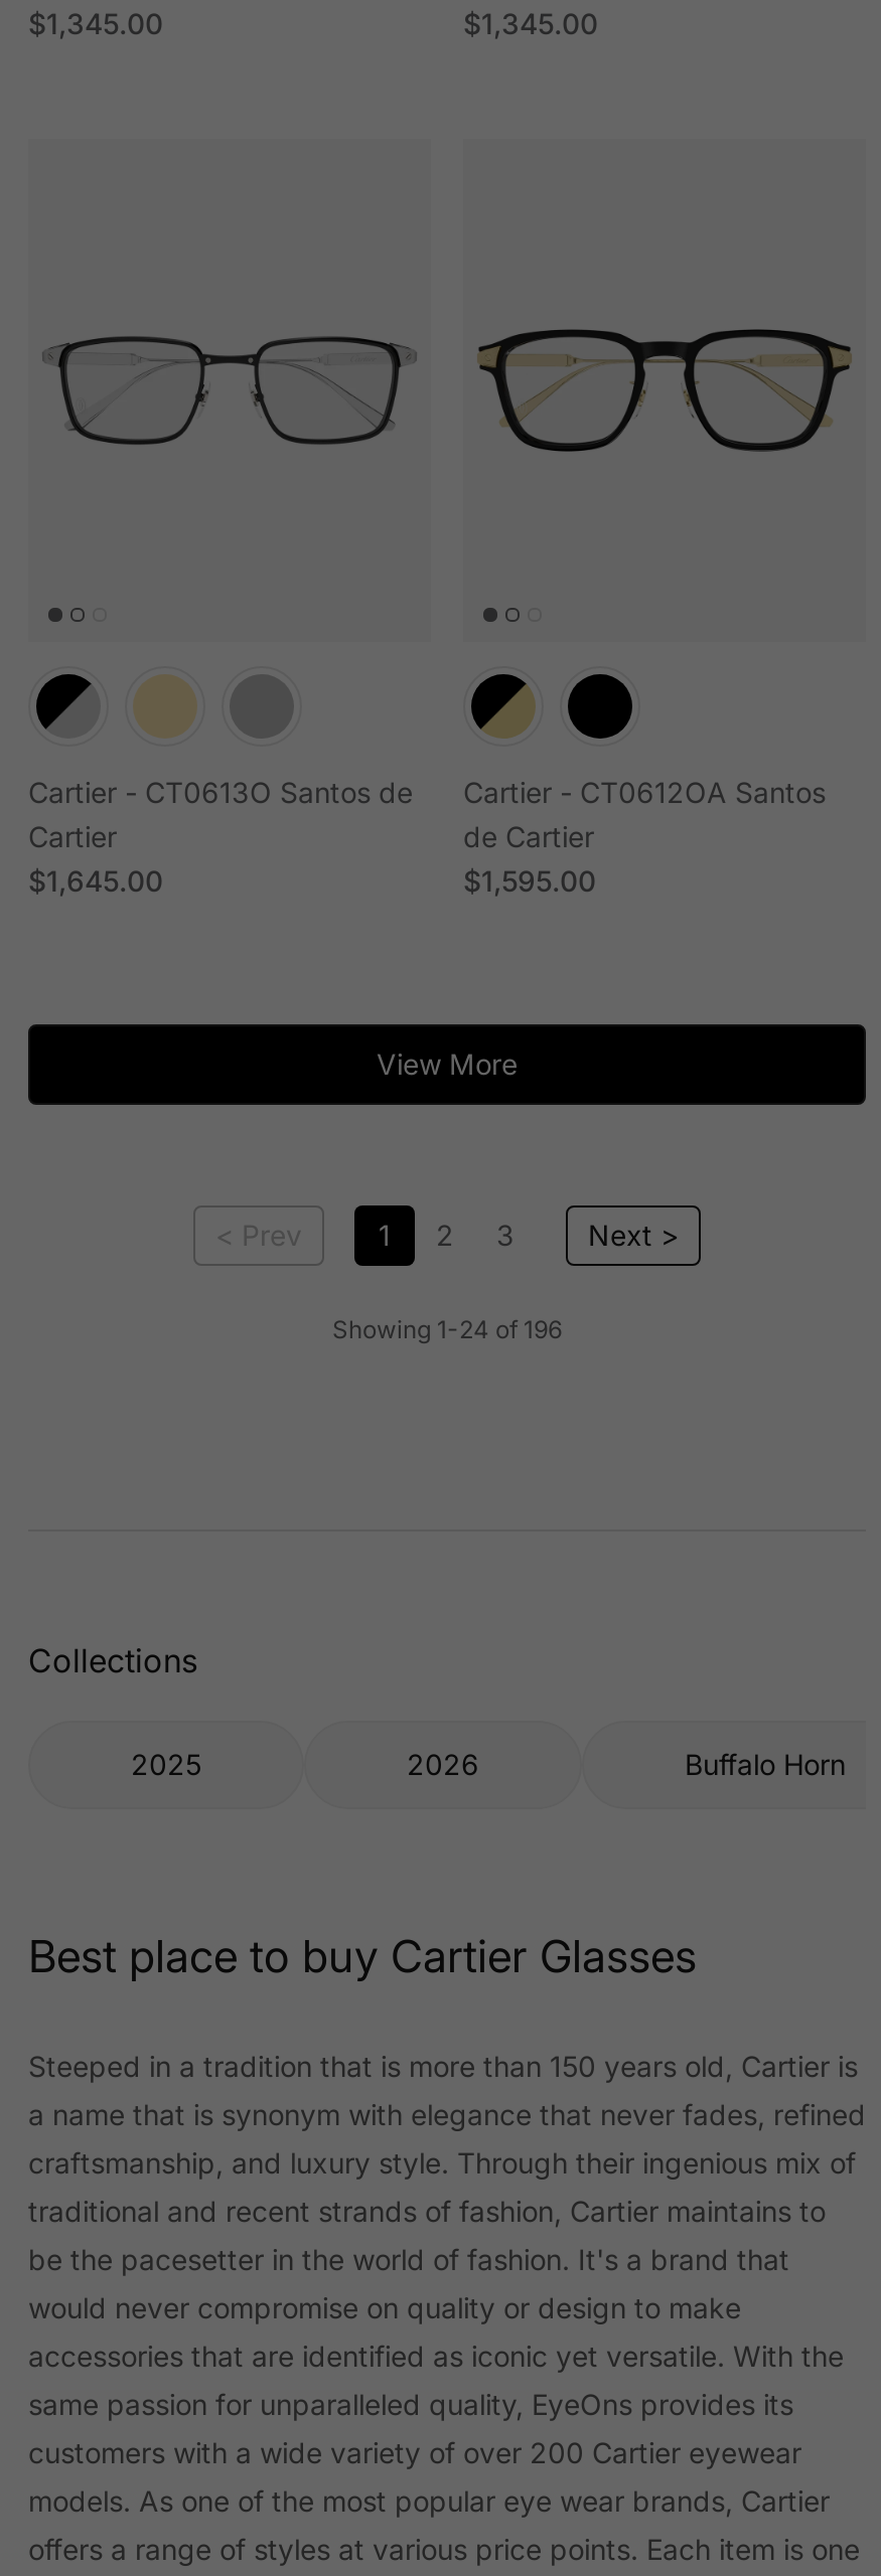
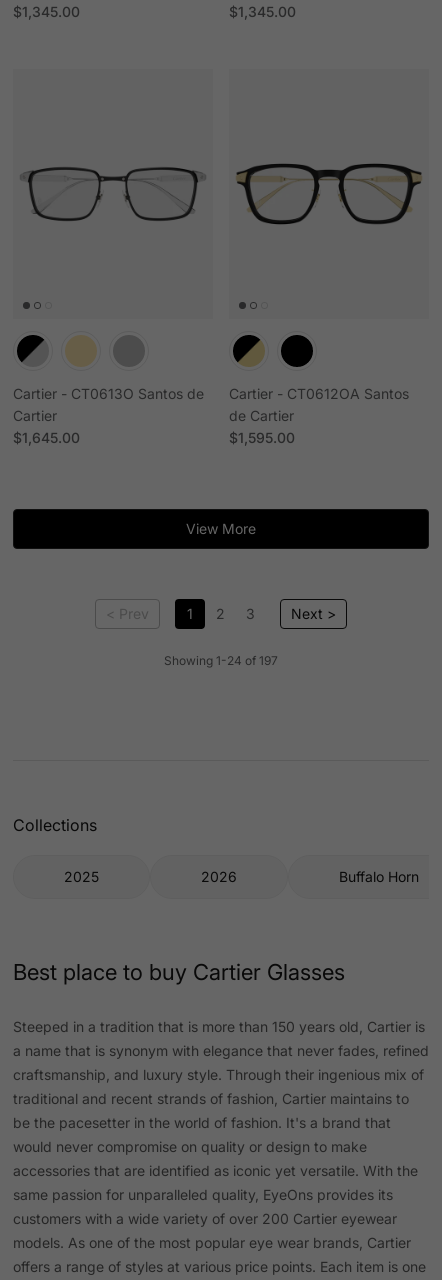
[332,1315,562,1345] Showing 1-24 of 196 -> [164,653,278,668] Showing 1-24 of 197

